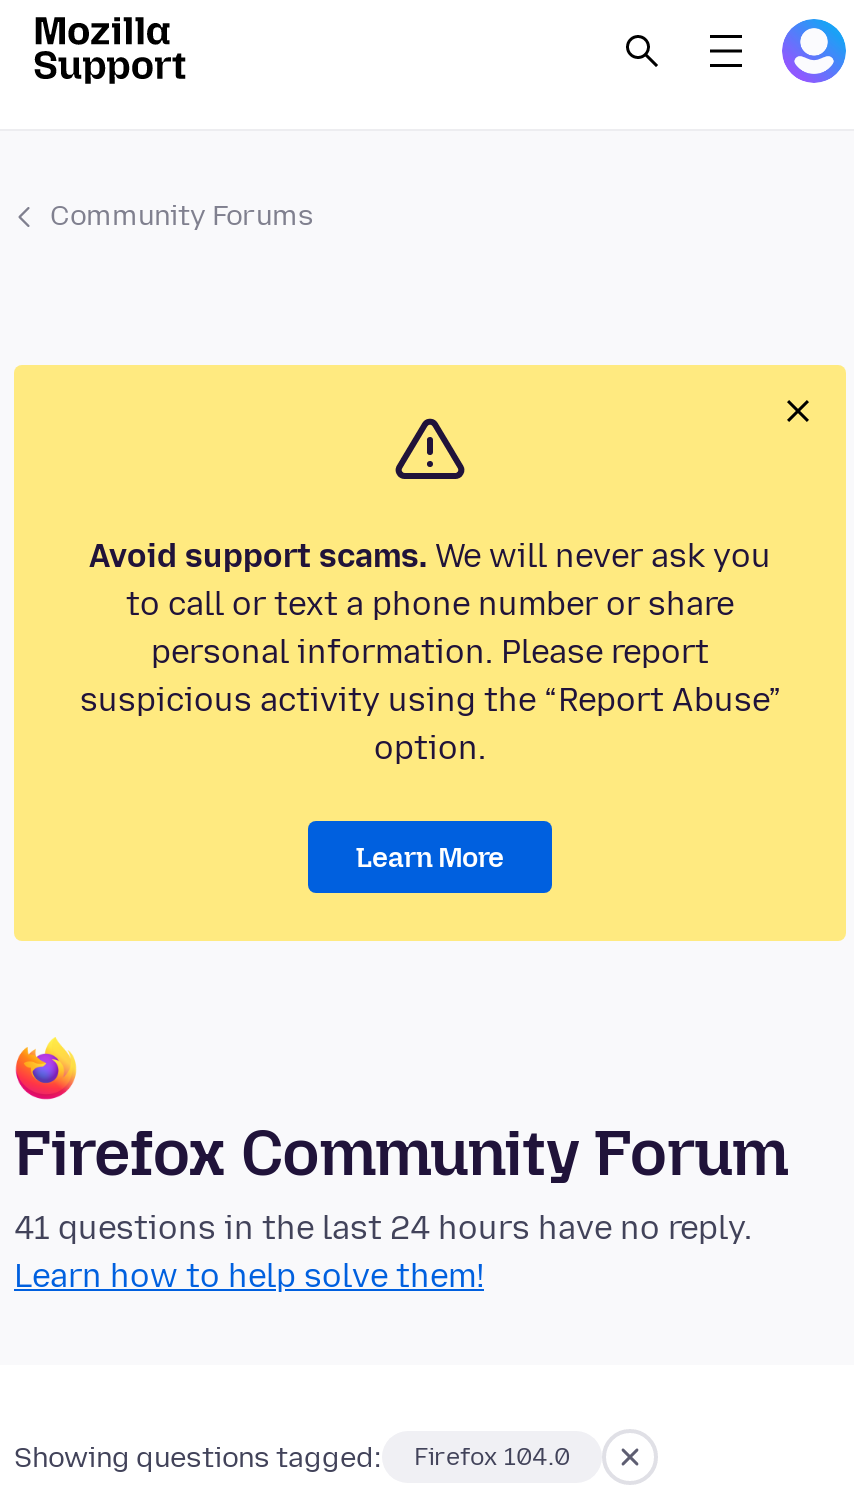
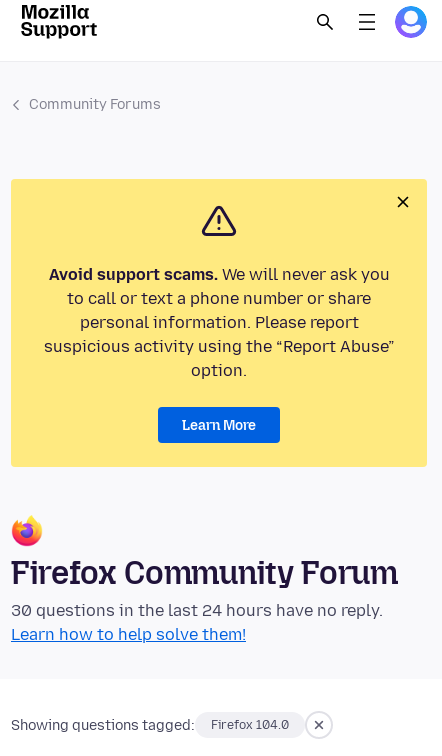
[14,1210,752,1248] 41 questions in the last 24 hours have no reply. -> [11,601,383,620] 30 questions in the last 24 hours have no reply.

